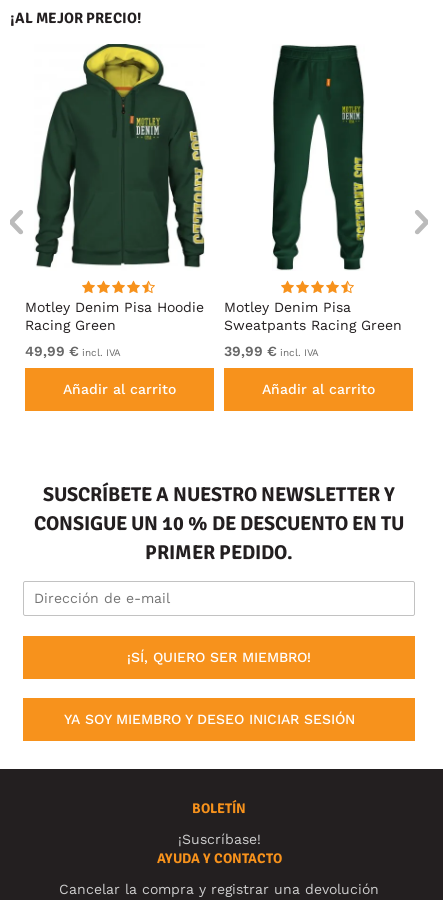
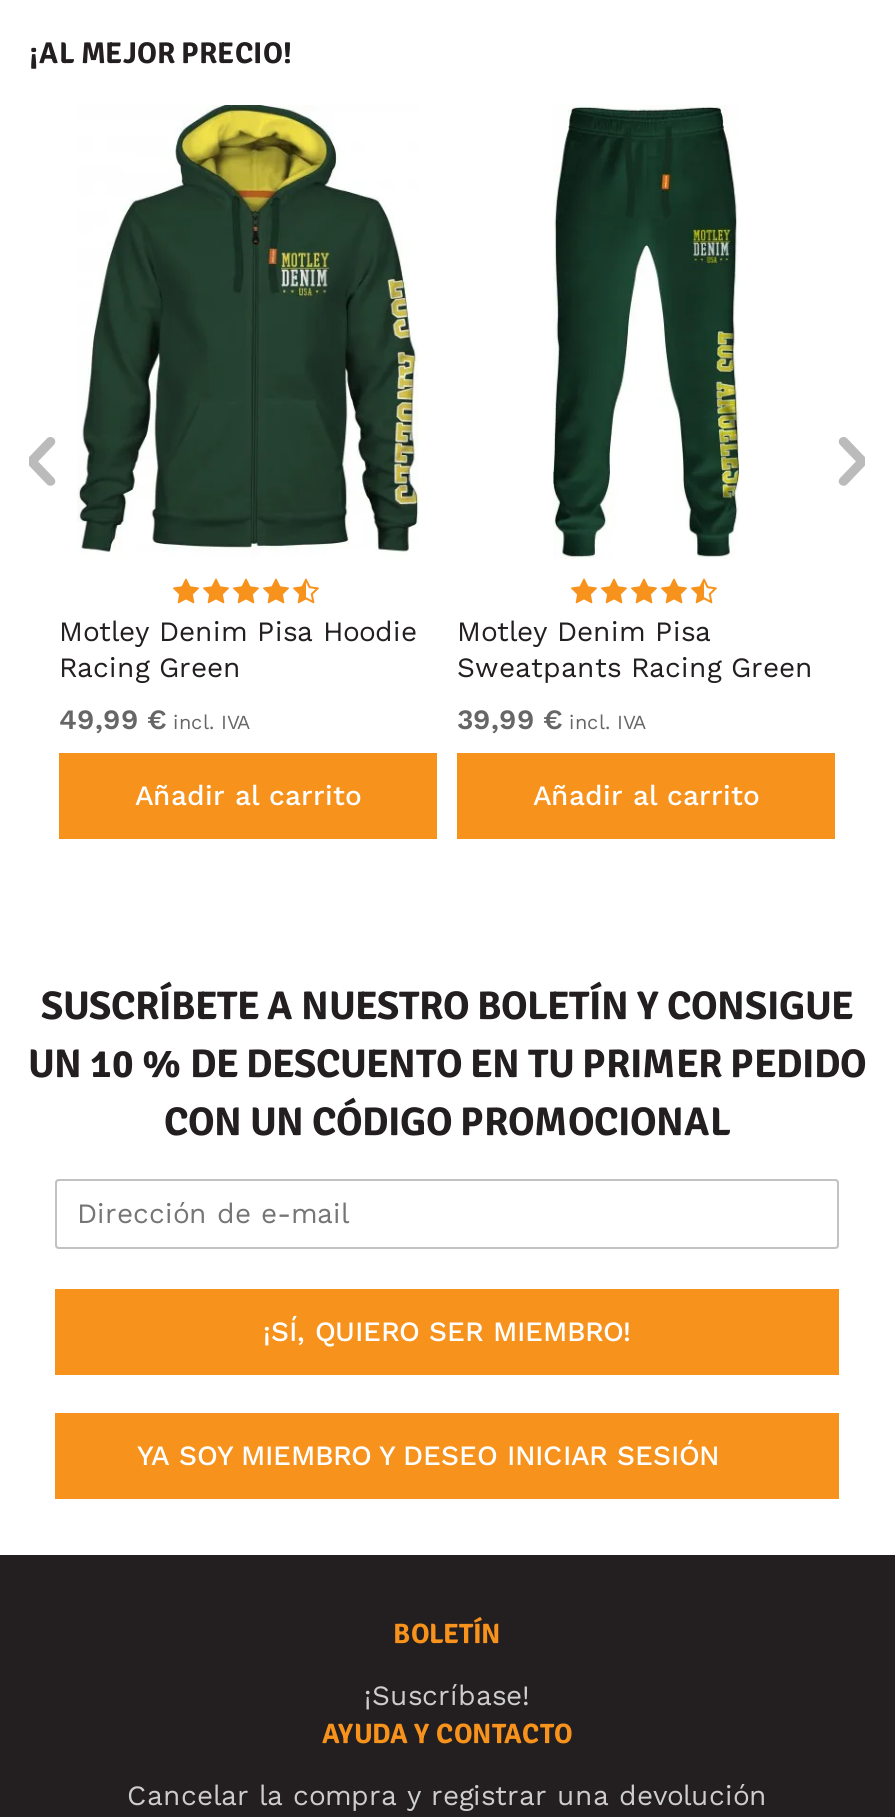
[34,482,404,565] SUSCRÍBETE A NUESTRO NEWSLETTER Y | CONSIGUE UN 10 % DE DESCUENTO EN TU | PRIMER PEDIDO. -> [28,981,866,1147] SUSCRÍBETE A NUESTRO BOLETÍN Y CONSIGUE | UN 10 % DE DESCUENTO EN TU PRIMER PEDIDO | CON UN CÓDIGO PROMOCIONAL

